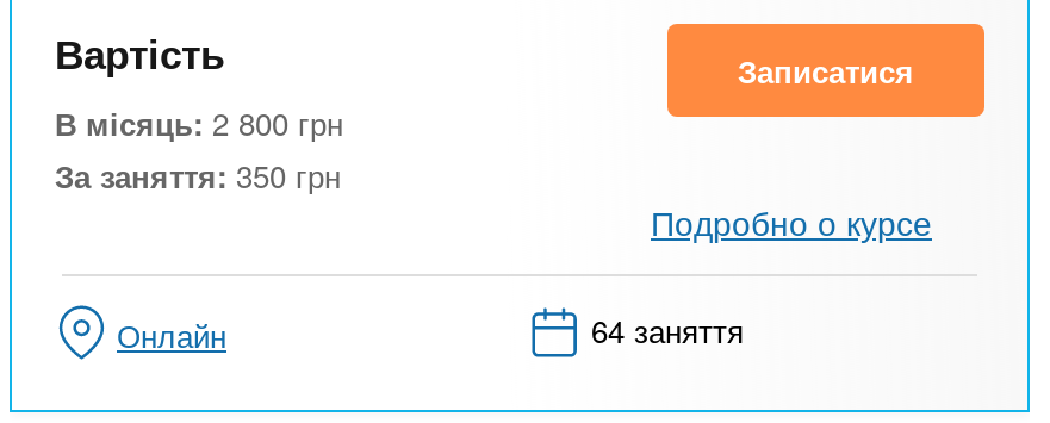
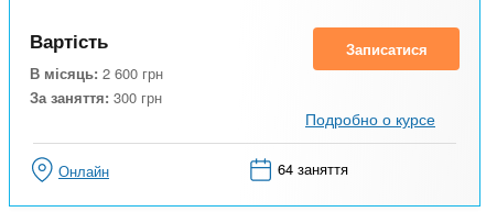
[55,100,343,145] В місяць: 2 800 грн -> [30,63,163,83] В місяць: 2 600 грн
[55,153,341,198] За заняття: 350 грн -> [30,87,162,108] За заняття: 300 грн

